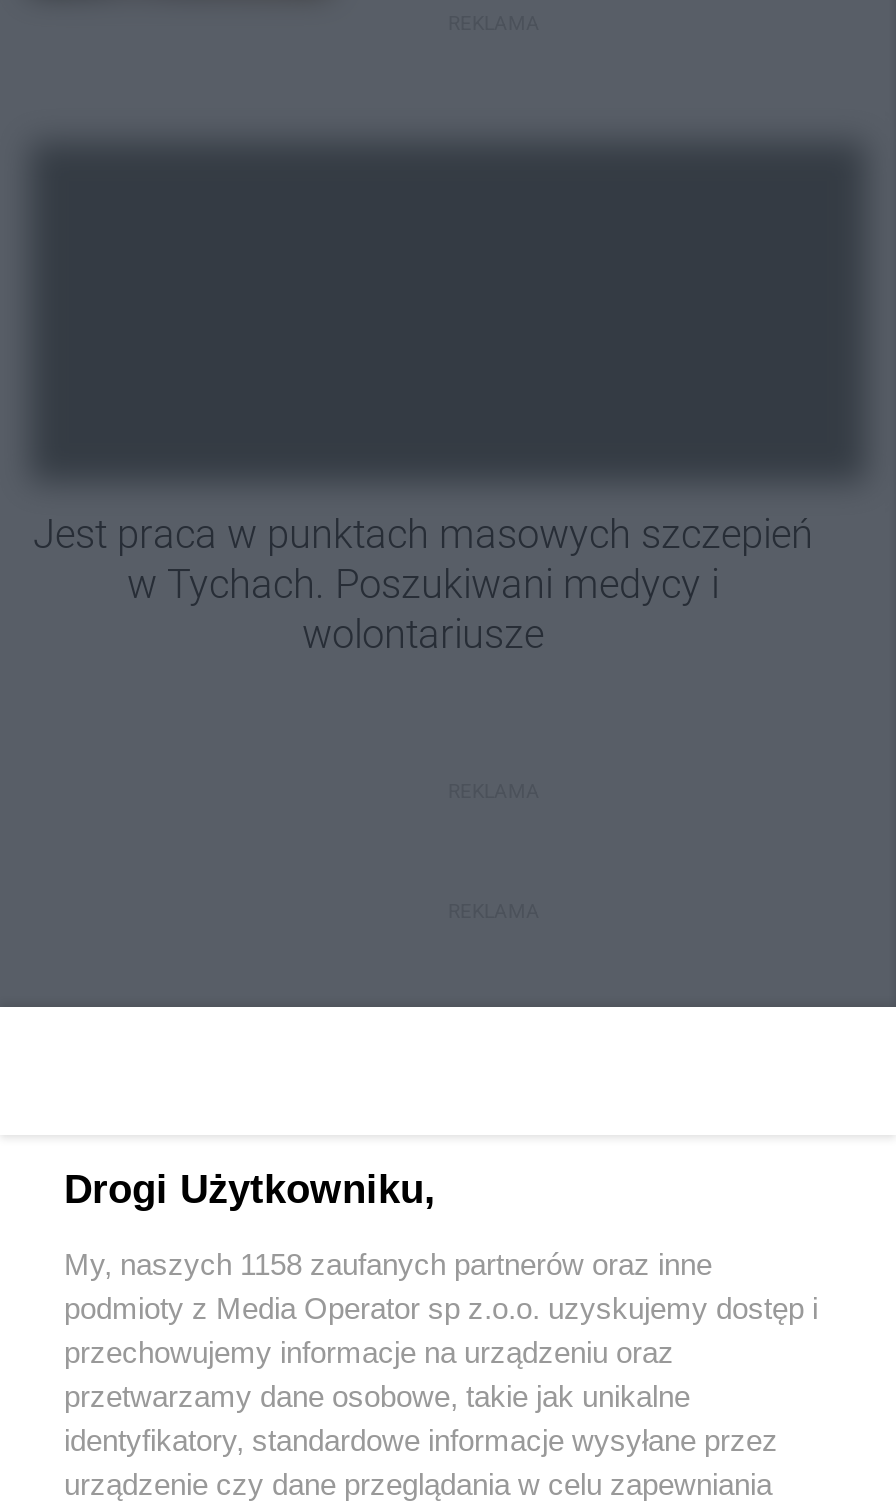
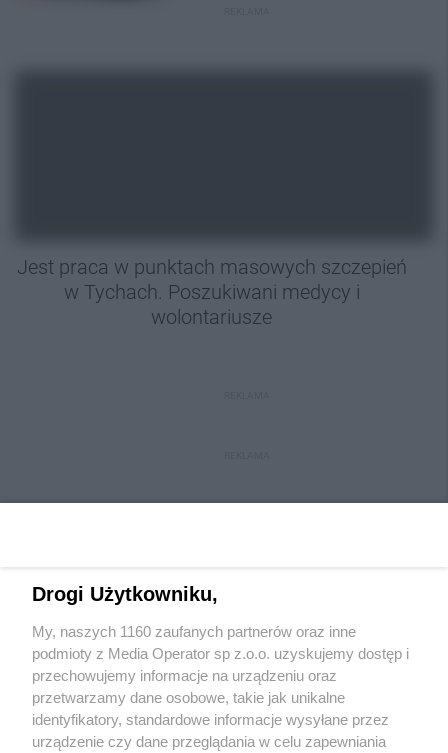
[64,1246,712,1280] My, naszych 1158 zaufanych partnerów oraz inne -> [32,623,356,640] My, naszych 1160 zaufanych partnerów oraz inne

